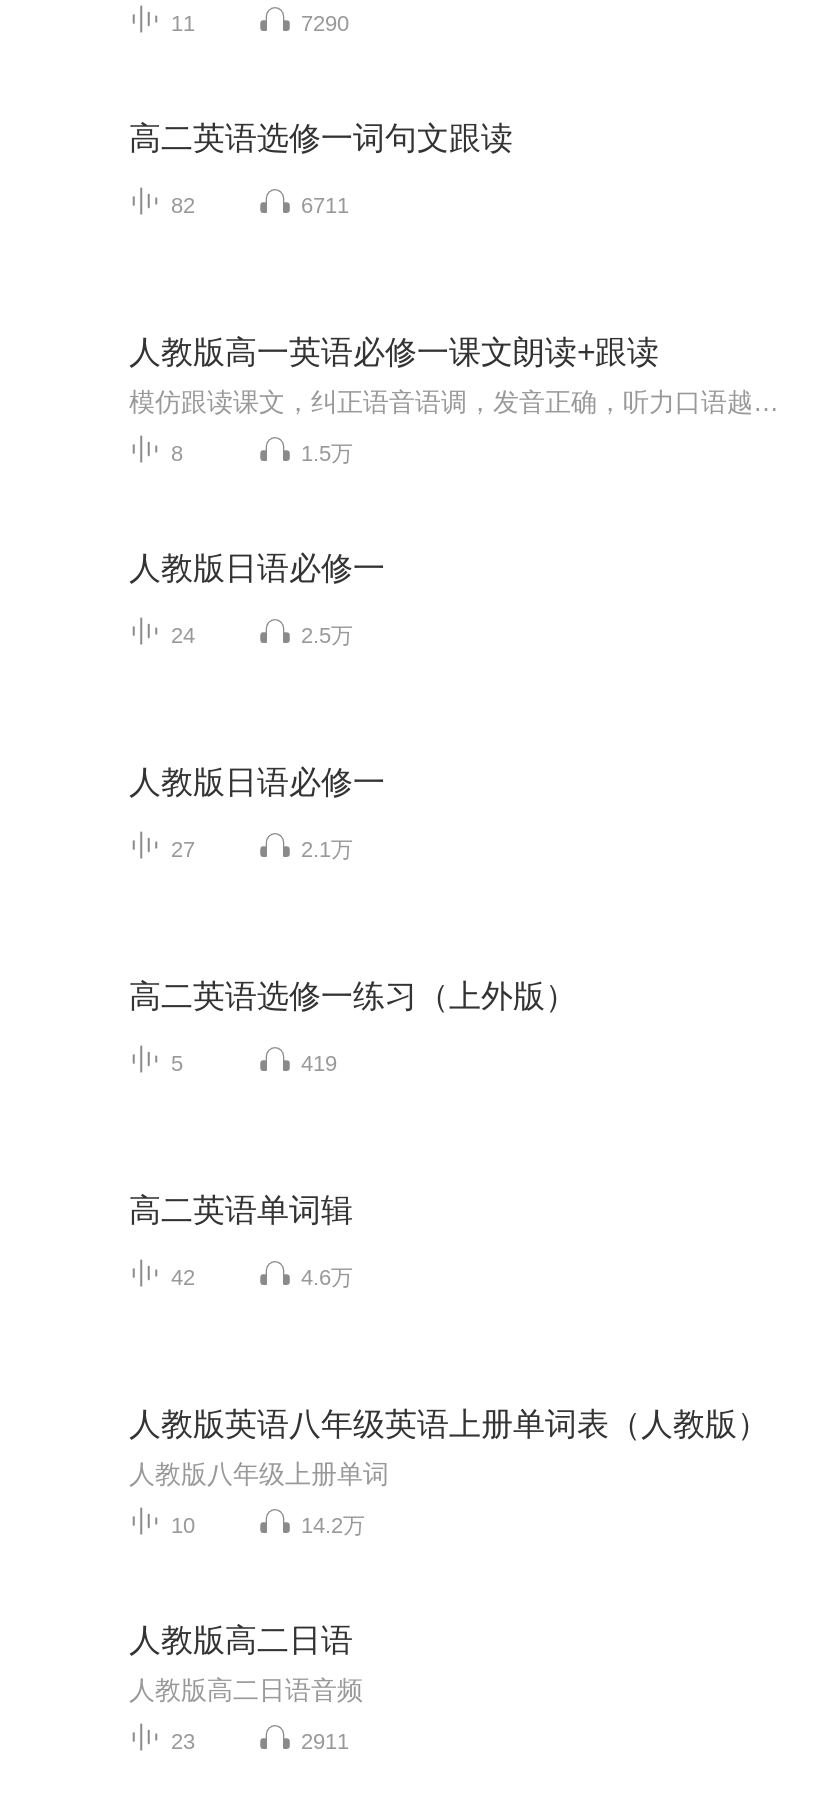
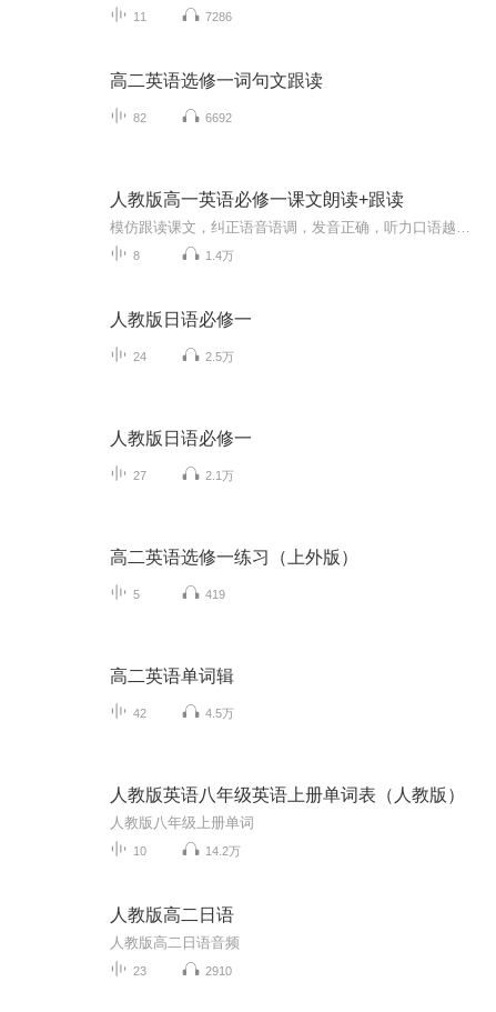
[301,11,349,35] 7290 -> [205,10,232,23] 7286
[301,193,349,217] 6711 -> [205,111,232,124] 6692
[301,441,353,465] 1.5万 -> [205,249,234,262] 1.4万
[301,1265,353,1289] 4.6万 -> [205,706,234,720] 4.5万
[301,1729,349,1753] 2911 -> [205,964,232,977] 2910

